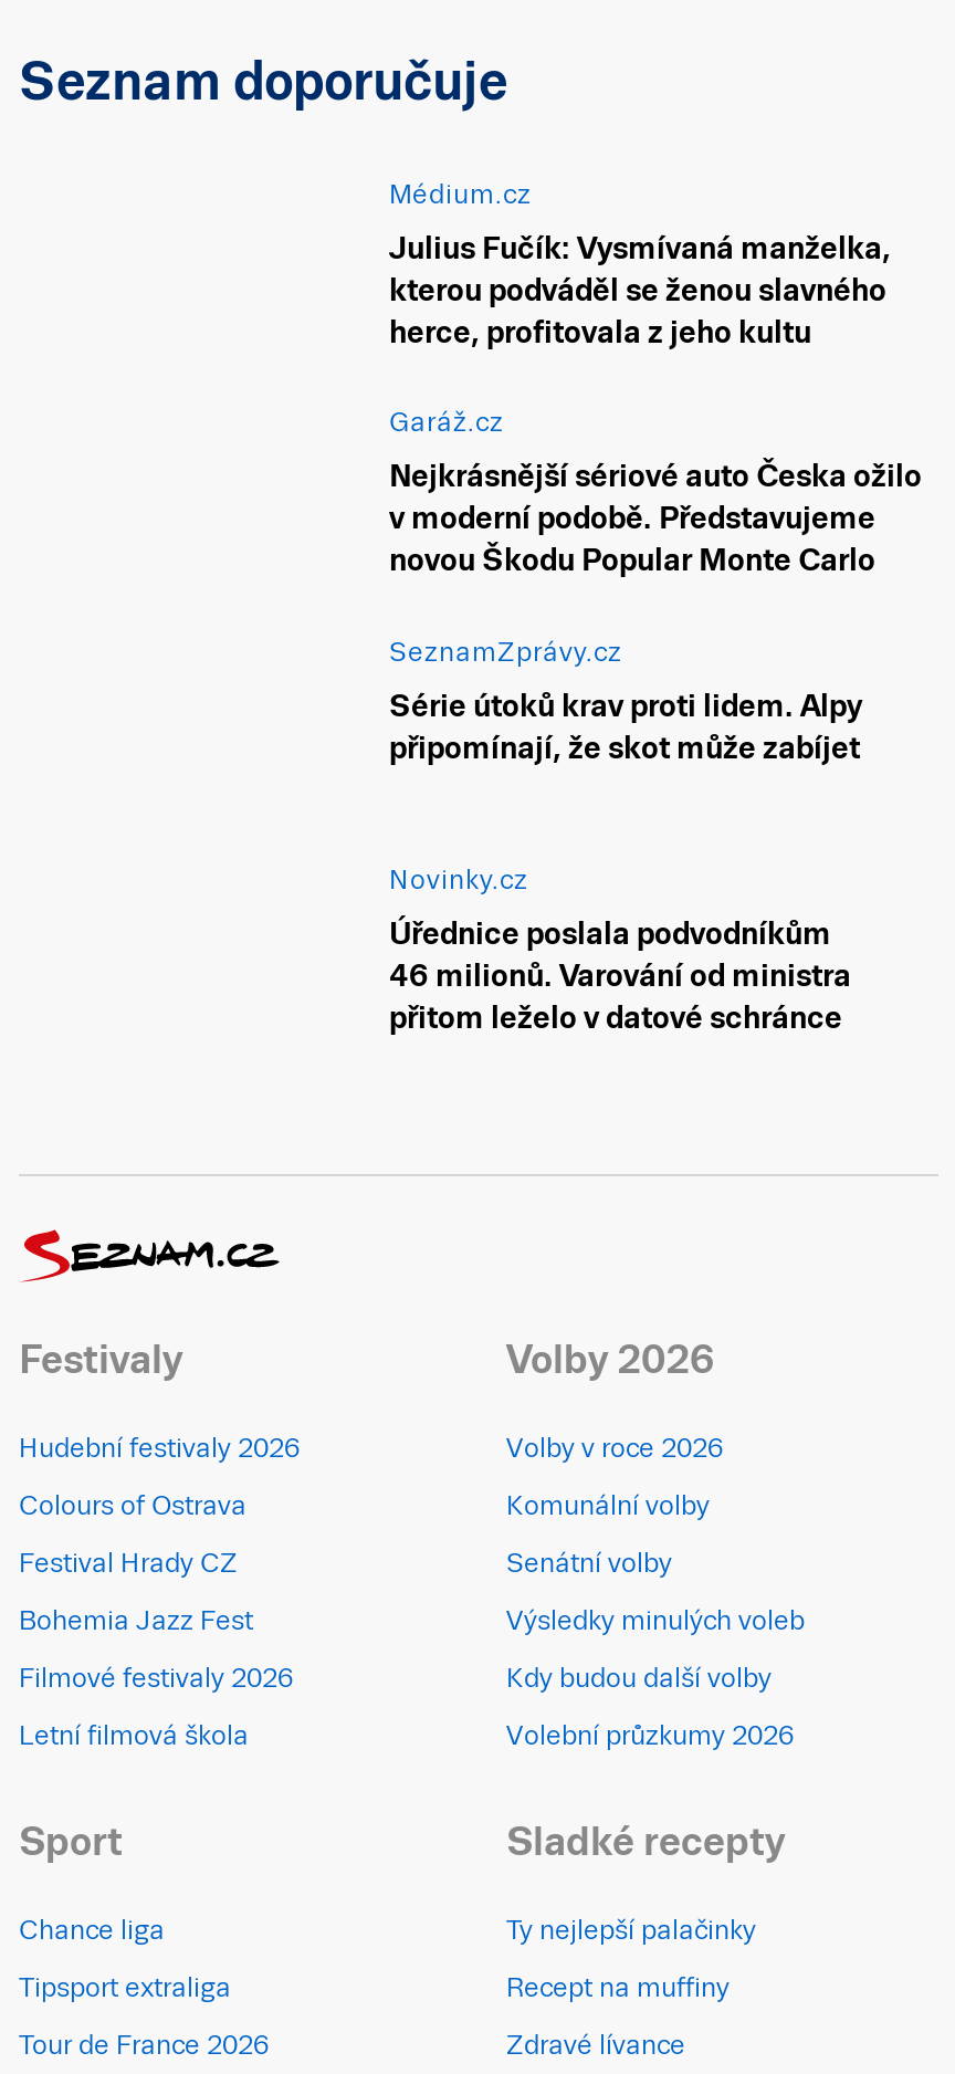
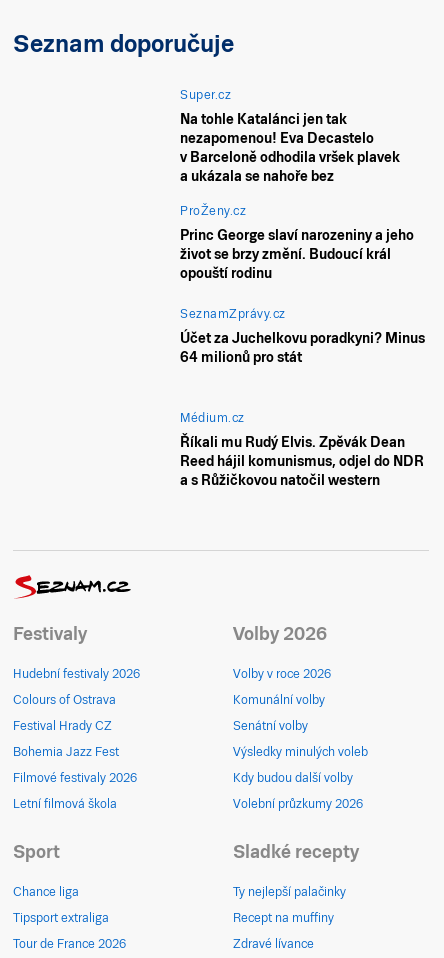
none -> [180,88,231,102] Super.cz
moved [389,179,532,210] -> [180,411,245,425]: Médium.cz
[389,230,891,349] Julius Fučík: Vysmívaná manželka, | kterou podváděl se ženou slavného | herce, profitovala z jeho kultu -> [180,111,400,184] Na tohle Katalánci jen tak | nezapomenou! Eva Decastelo | v Barceloně odhodila vršek plavek | a ukázala se nahoře bez
[389,408,504,439] Garáž.cz -> [180,204,246,218] ProŽeny.cz
[389,459,922,578] Nejkrásnější sériové auto Česka ožilo | v moderní podobě. Představujeme | novou Škodu Popular Monte Carlo -> [180,227,414,281] Princ George slaví narozeniny a jeho | život se brzy změní. Budoucí král | opouští rodinu
[389,687,862,765] Série útoků krav proti lidem. Alpy | připomínají, že skot může zabíjet -> [180,330,425,365] Účet za Juchelkovu poradkyni? Minus | 64 milionů pro stát
[389,865,528,896] Novinky.cz -> none
[389,916,851,1035] Úřednice poslala podvodníkům | 46 milionů. Varování od ministra | přitom leželo v datové schránce -> [180,434,424,488] Říkali mu Rudý Elvis. Zpěvák Dean | Reed hájil komunismus, odjel do NDR | a s Růžičkovou natočil western

